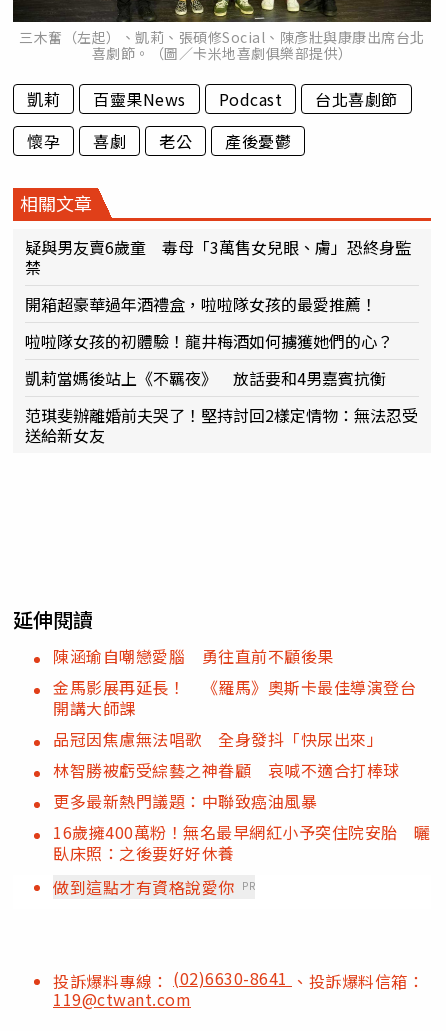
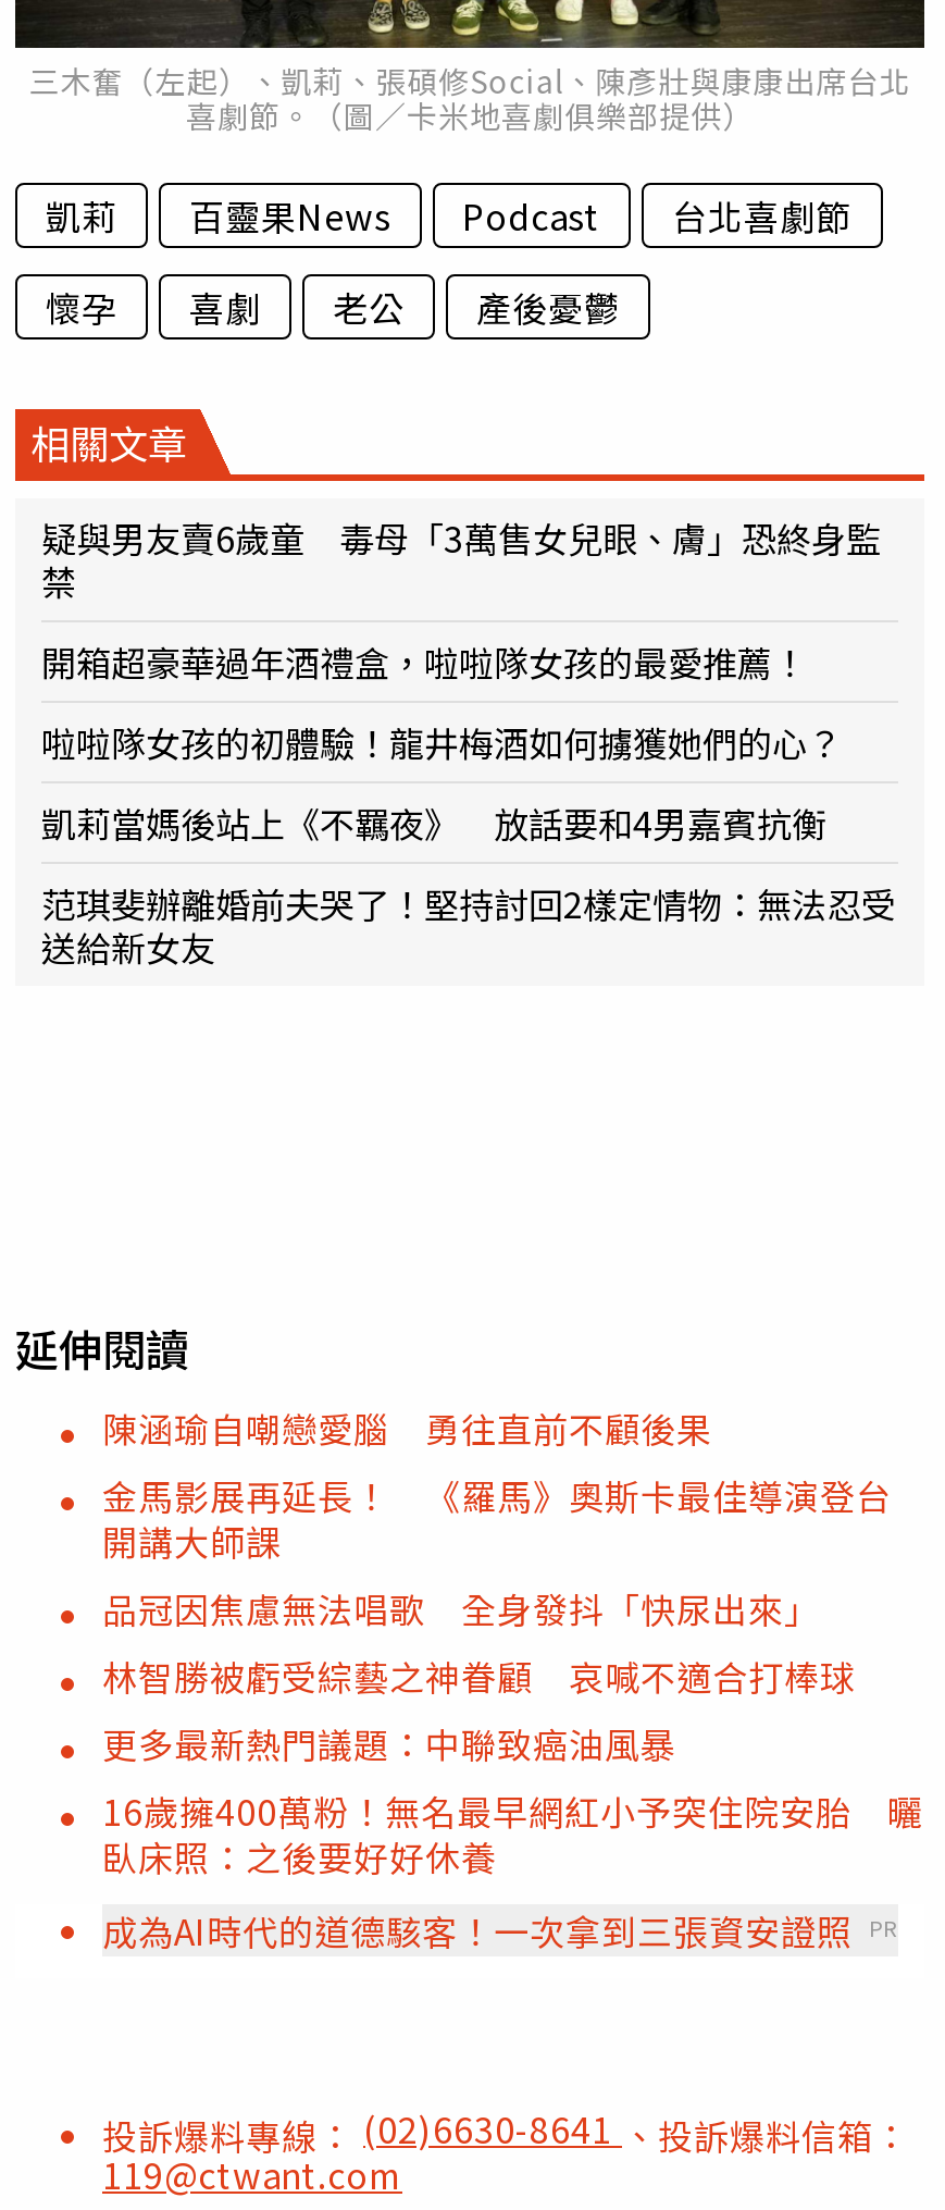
[53,875,255,899] 做到這點才有資格說愛你 PR -> [102,1904,897,1956] 成為AI時代的道德駭客！一次拿到三張資安證照 PR

